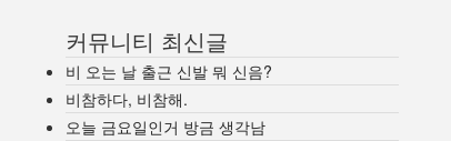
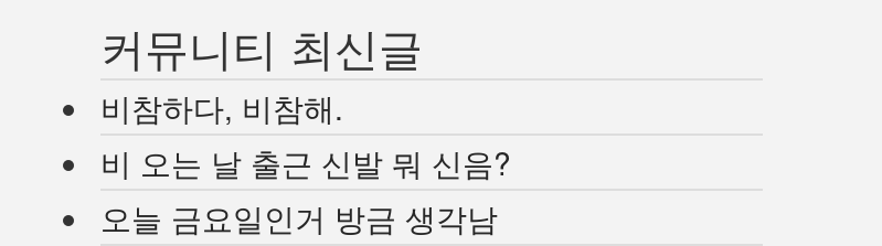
moved [66,60,272,82] -> [100,140,511,184]: 비 오는 날 출근 신발 뭐 신음?
moved [66,88,188,110] -> [100,85,343,129]: 비참하다, 비참해.

